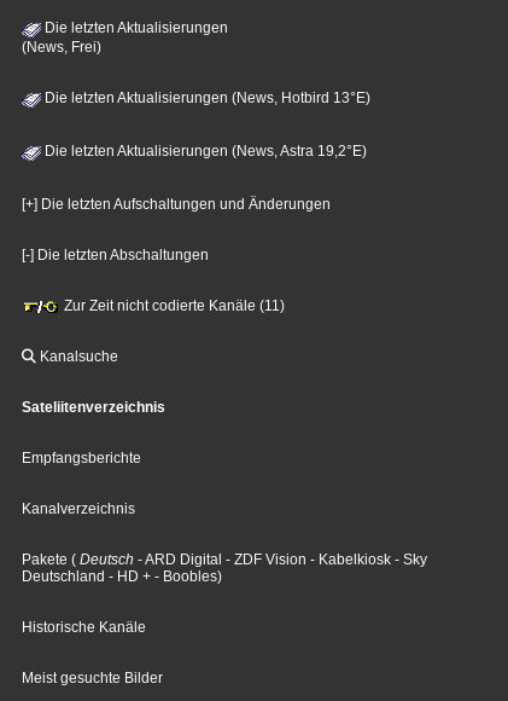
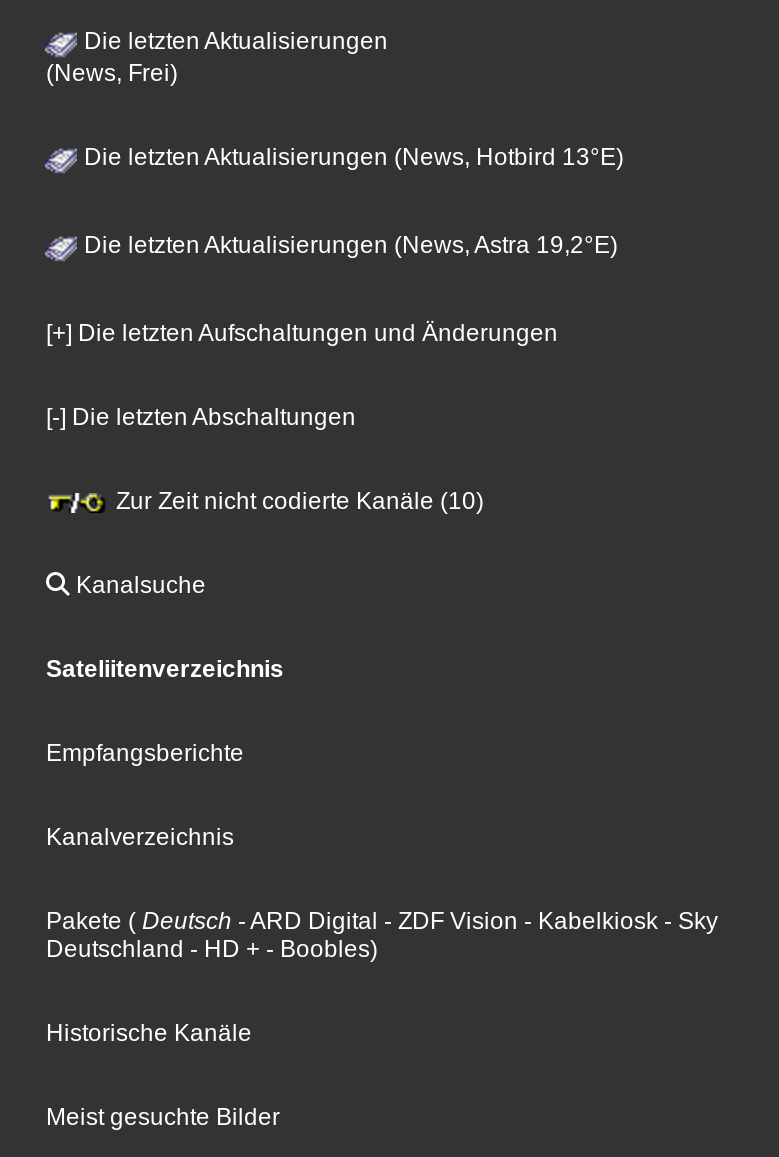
[61,297,285,314] Zur Zeit nicht codierte Kanäle (11) -> [110,487,484,515] Zur Zeit nicht codierte Kanäle (10)

